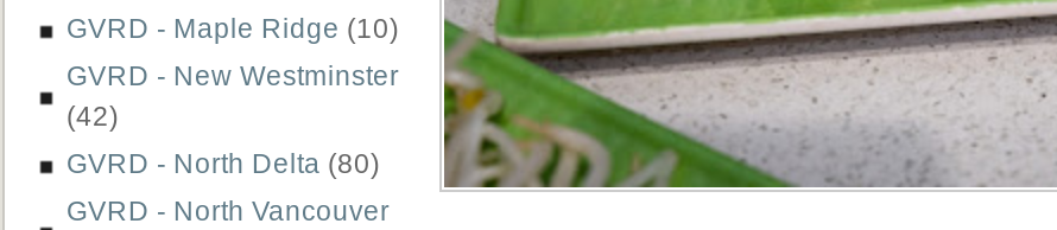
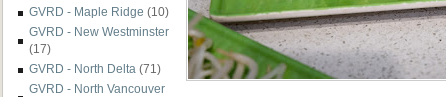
[67,99,119,130] (42) -> [29,42,51,55] (17)
[67,147,380,177] GVRD - North Delta (80) -> [29,62,161,75] GVRD - North Delta (71)

